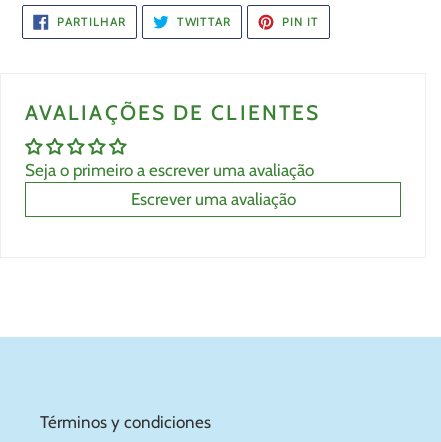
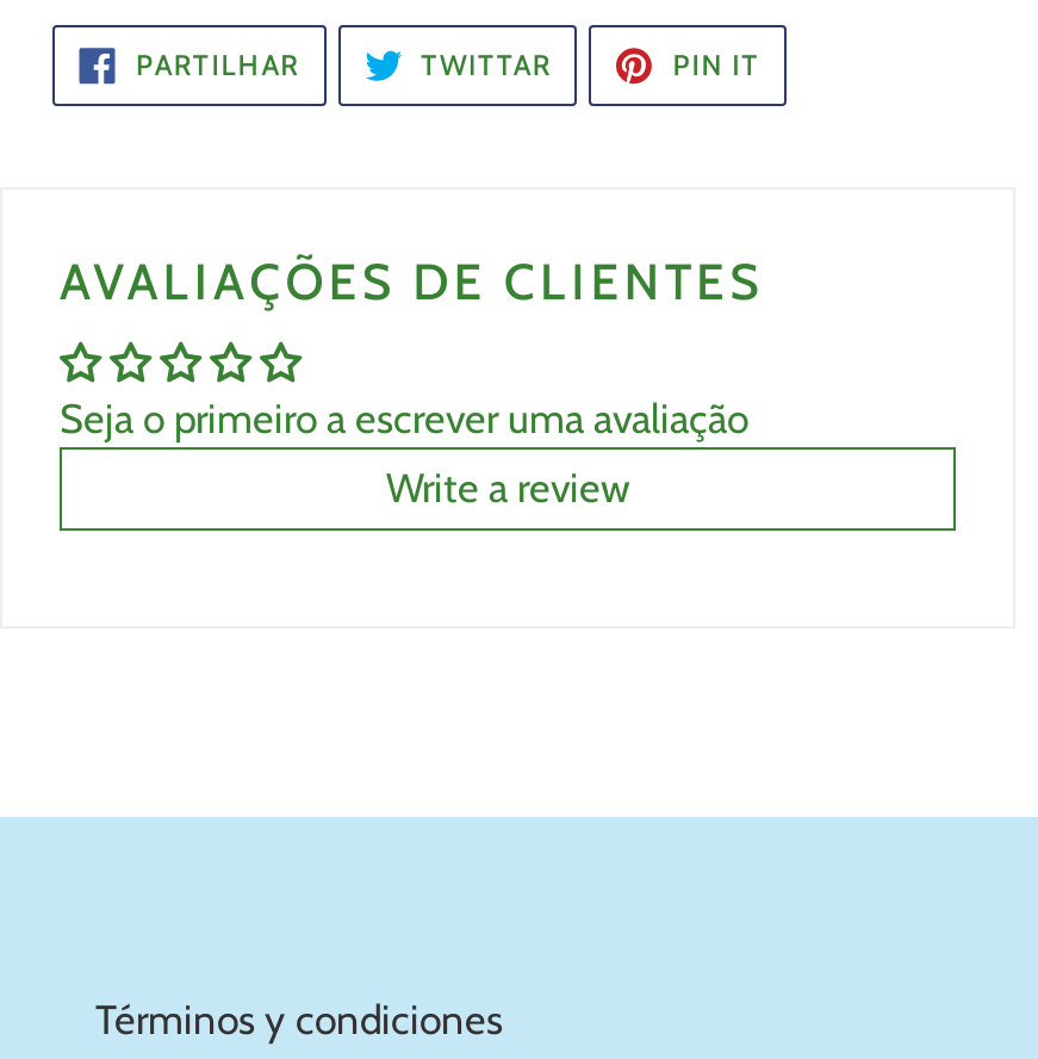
[130,189,295,209] Escrever uma avaliação -> [386,465,629,512] Write a review

